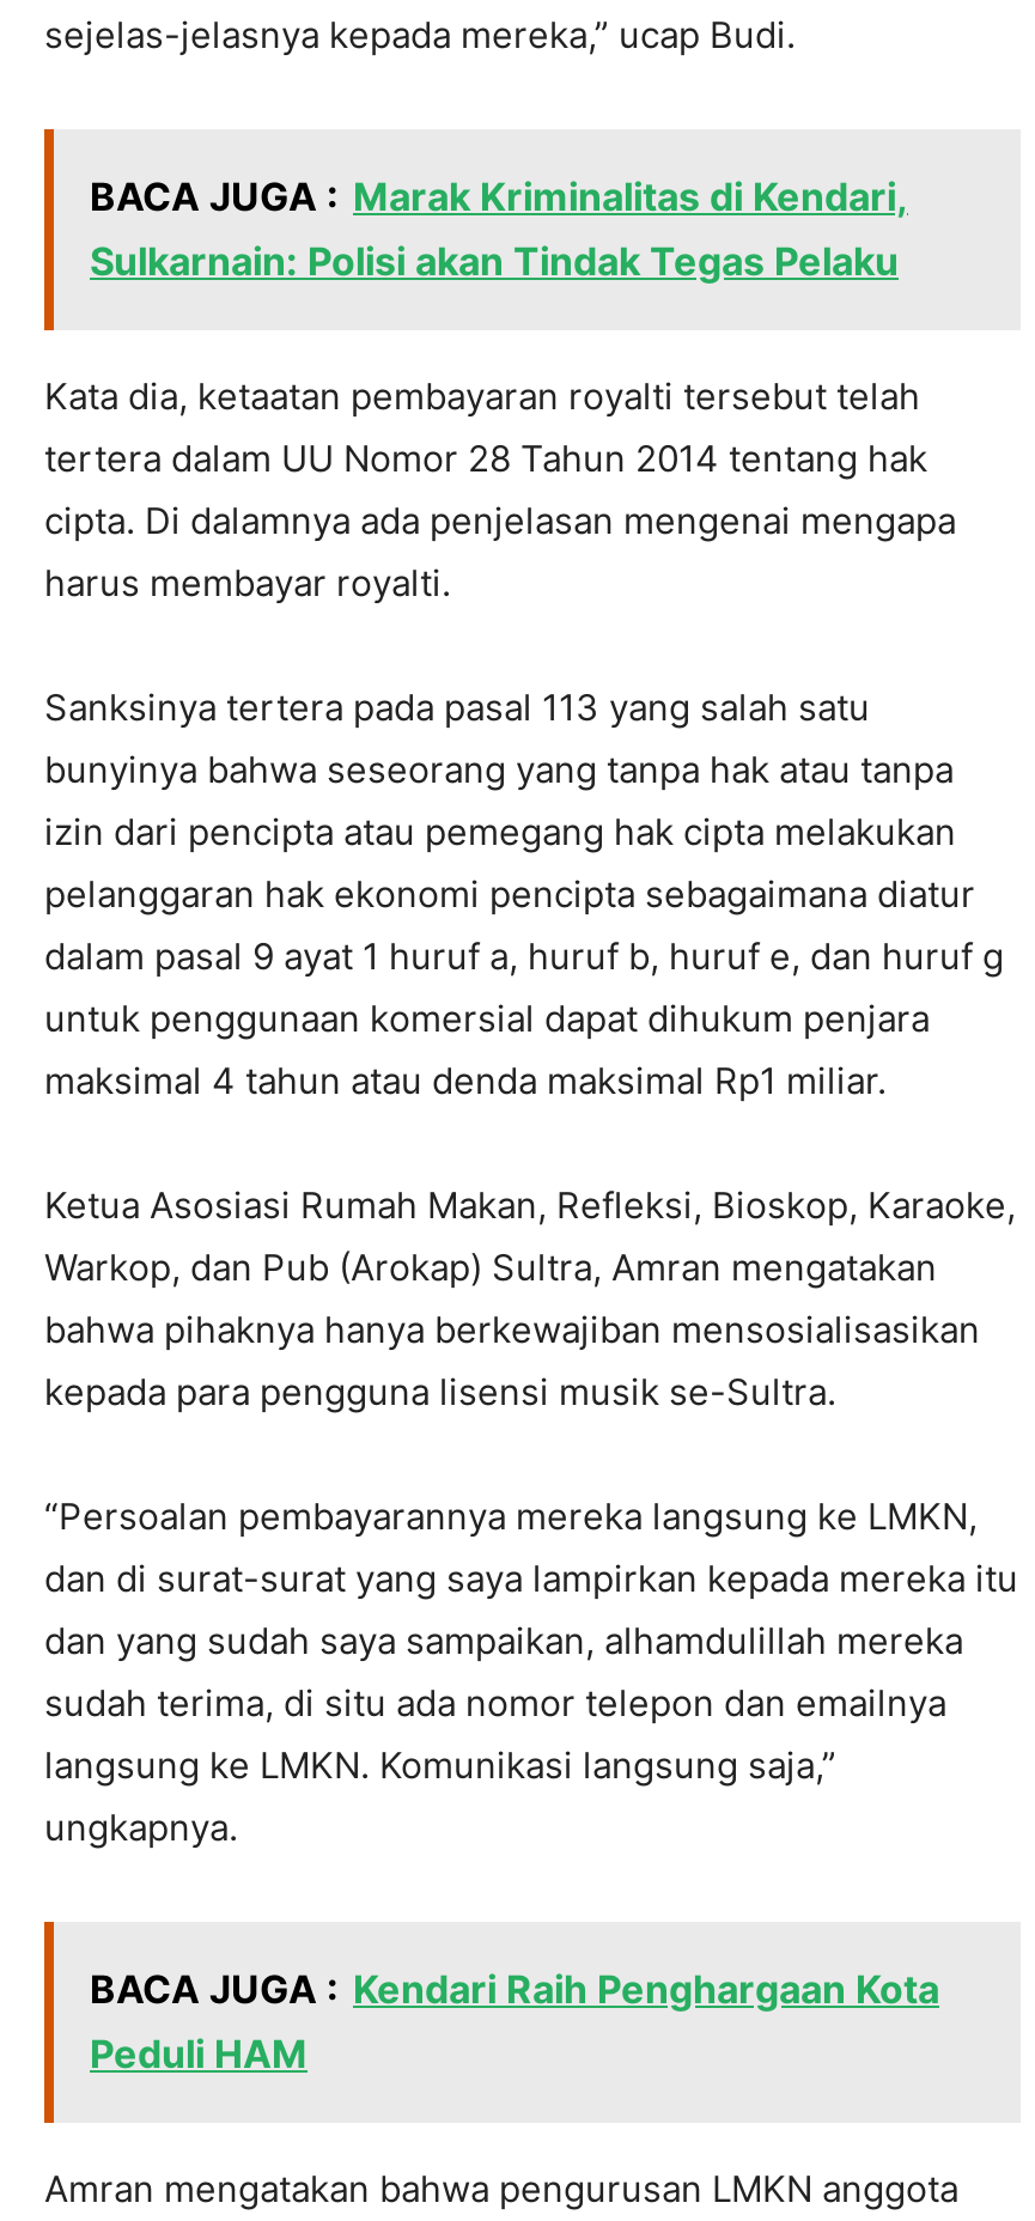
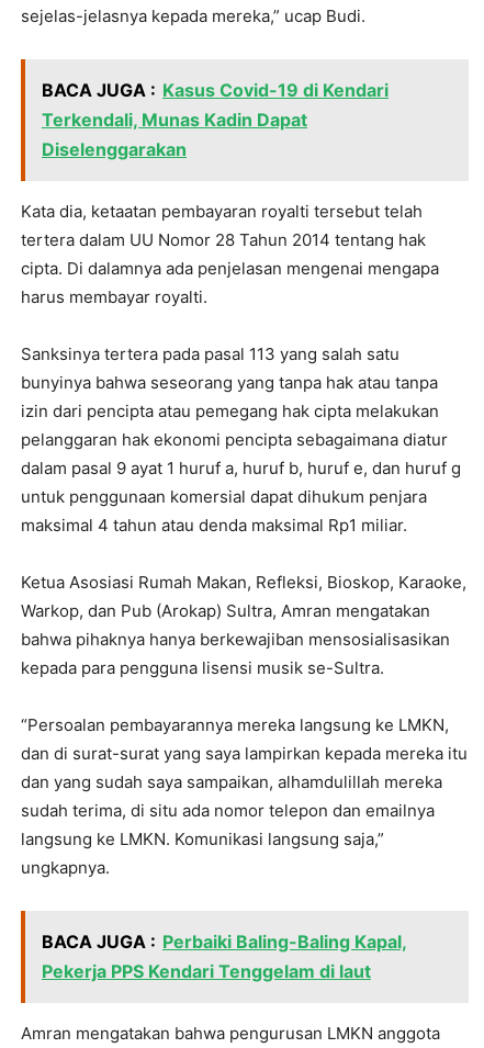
[90,171,908,284] BACA JUGA : Marak Kriminalitas di Kendari, | Sulkarnain: Polisi akan Tindak Tegas Pelaku -> [42,78,389,160] BACA JUGA : Kasus Covid-19 di Kendari | Terkendali, Munas Kadin Dapat | Diselenggarakan
[90,1964,939,2076] BACA JUGA : Kendari Raih Penghargaan Kota | Peduli HAM -> [42,930,407,982] BACA JUGA : Perbaiki Baling-Baling Kapal, | Pekerja PPS Kendari Tenggelam di laut

